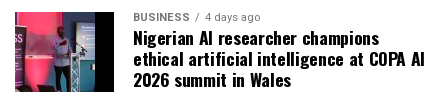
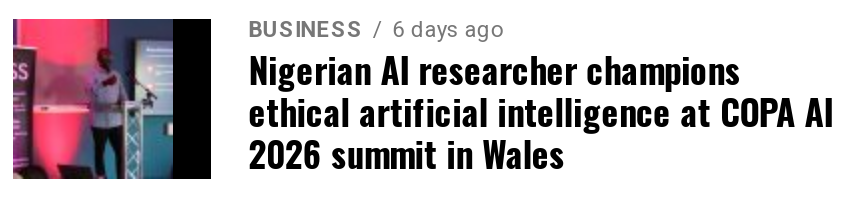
[133,11,260,24] BUSINESS 4 days ago -> [249,17,503,43] BUSINESS 6 days ago

